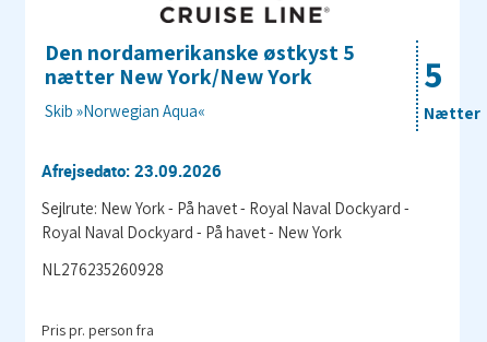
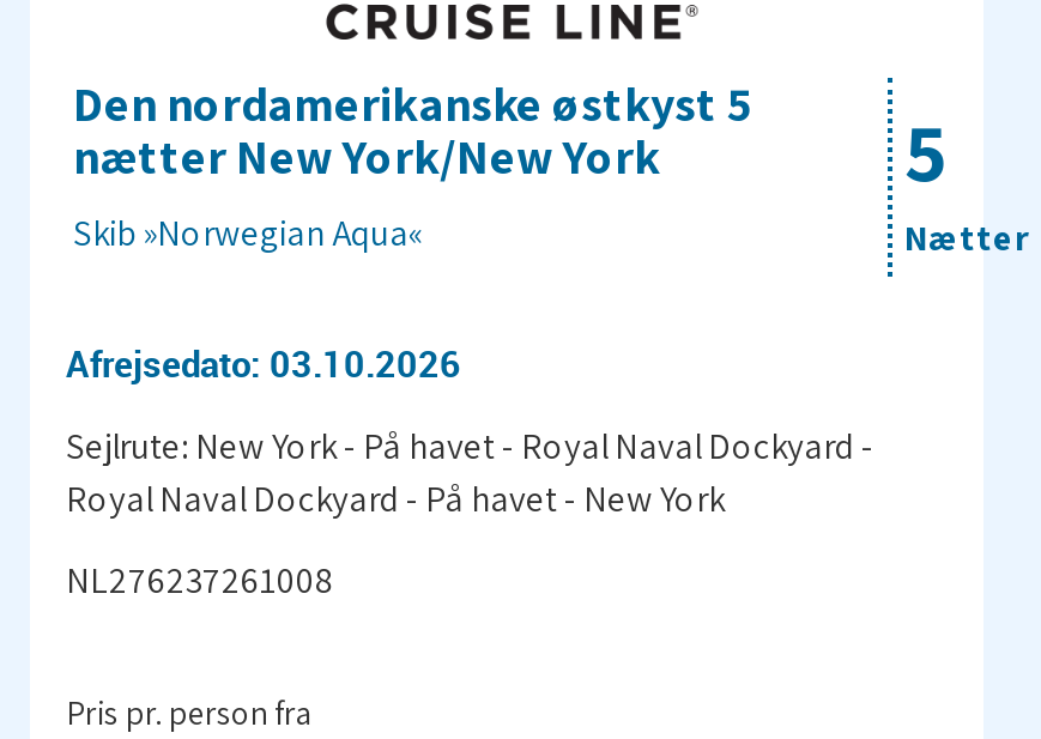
[41,159,222,181] Afrejsedato: 23.09.2026 -> [66,338,461,386] Afrejsedato: 03.10.2026
[41,259,164,279] NL276235260928 -> [66,556,334,602] NL276237261008

